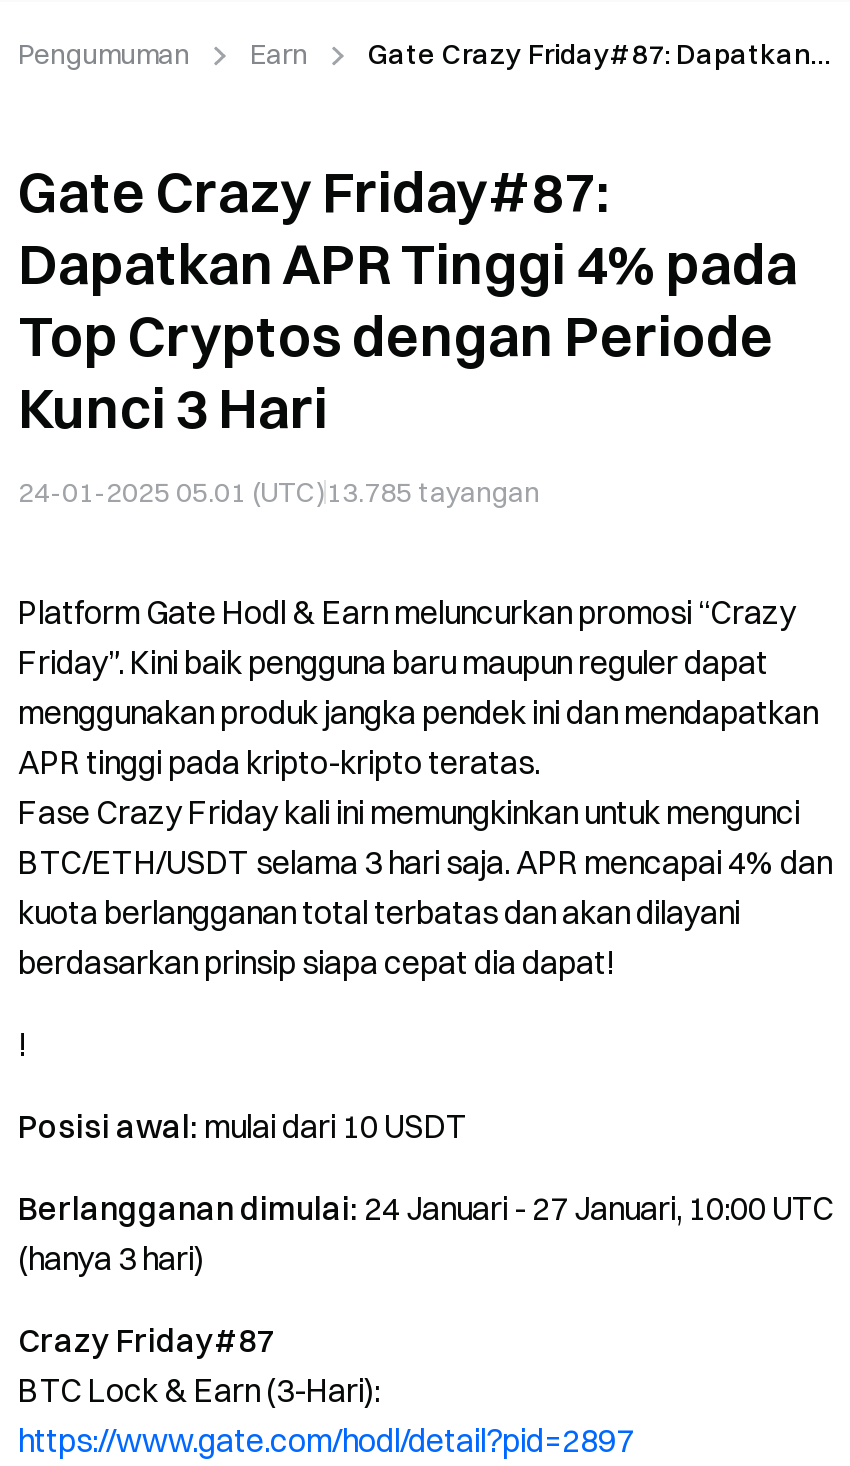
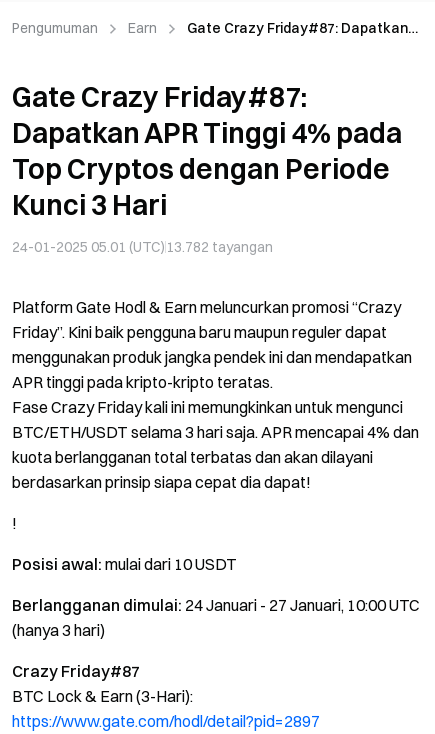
[18,474,540,510] 24-01-2025 05.01 (UTC)13.785 tayangan -> [12,238,273,256] 24-01-2025 05.01 (UTC)13.782 tayangan

